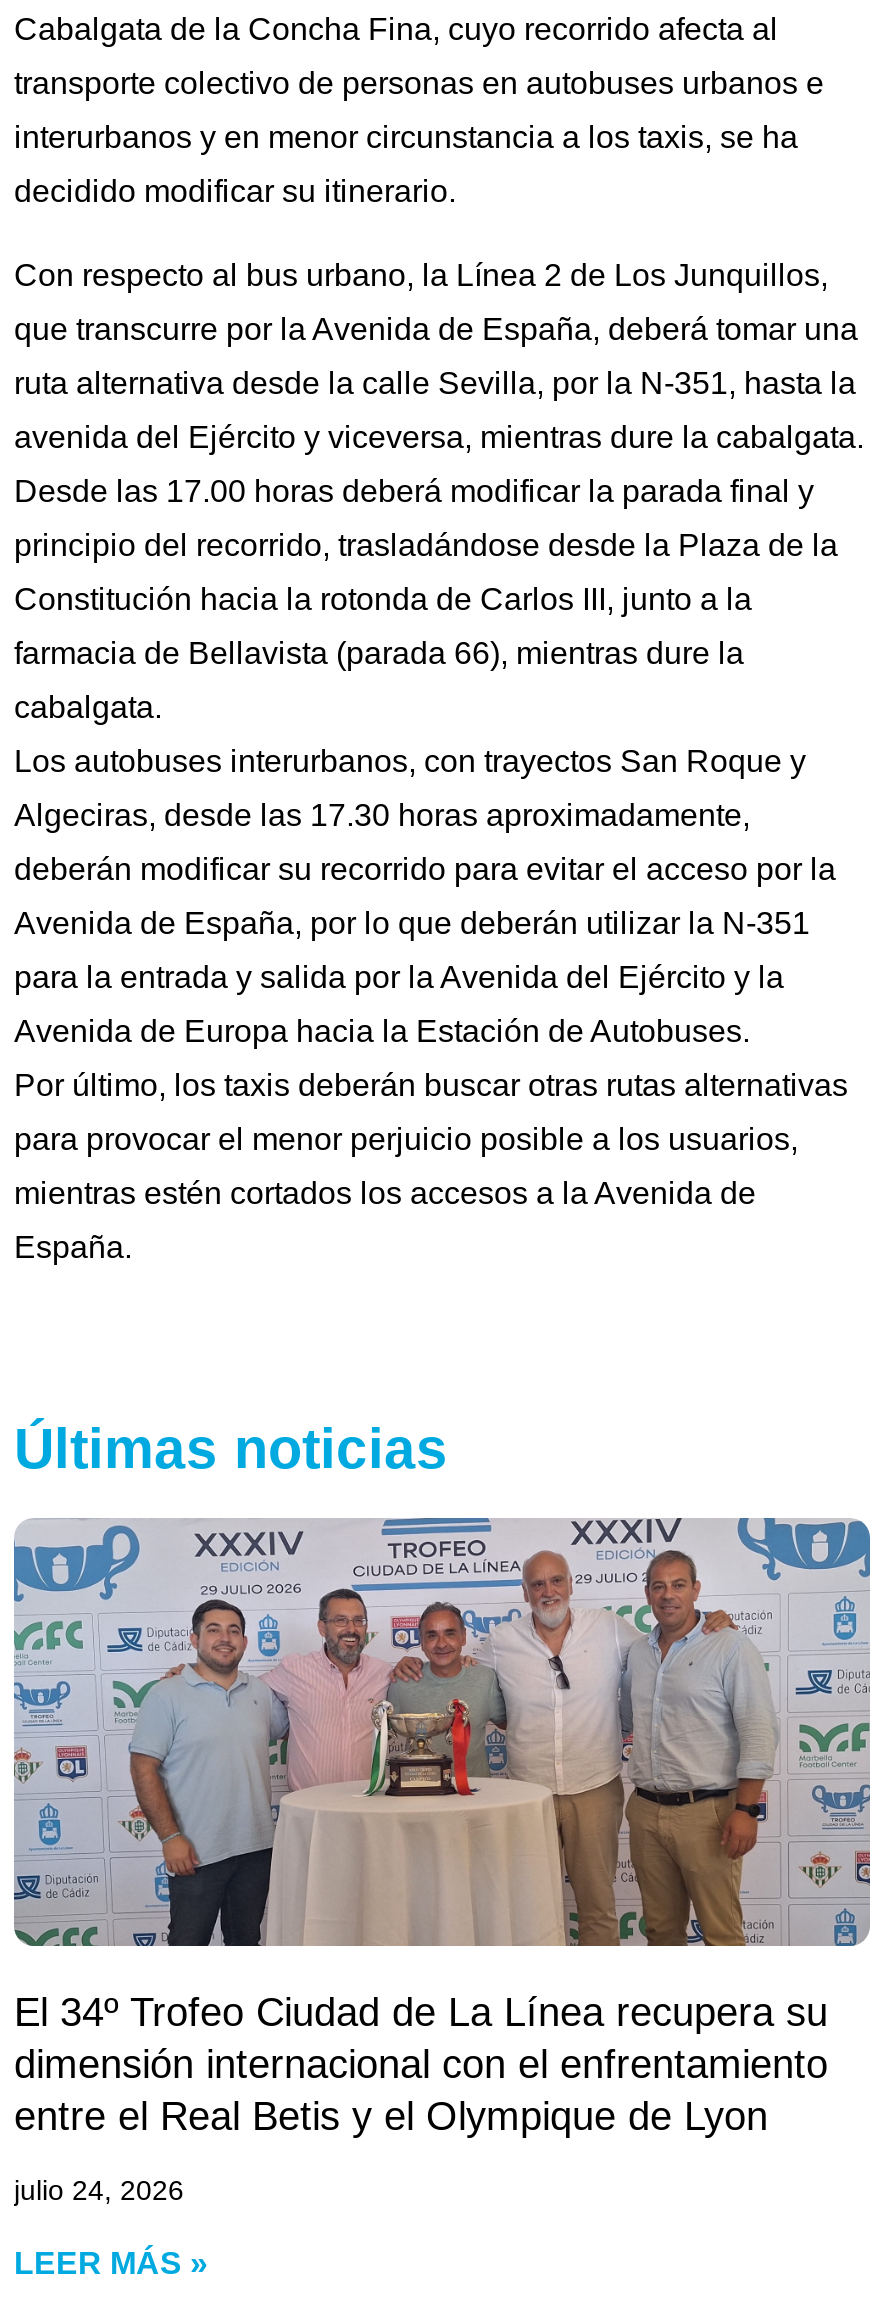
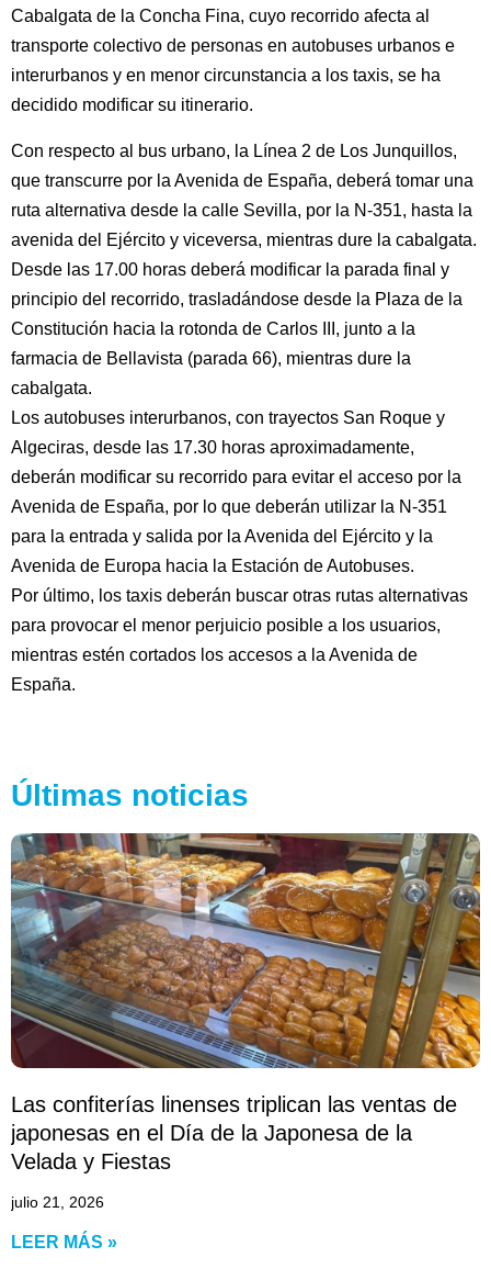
[12,1516,872,2138] [image] | El 34º Trofeo Ciudad de La Línea recupera su | dimensión internacional con el enfrentamiento | entre el Real Betis y el Olympique de Lyon -> [11,832,481,1174] [image] | Las confiterías linenses triplican las ventas de | japonesas en el Día de la Japonesa de la | Velada y Fiestas
[14,2174,184,2206] julio 24, 2026 -> [11,1193,104,1211] julio 21, 2026

